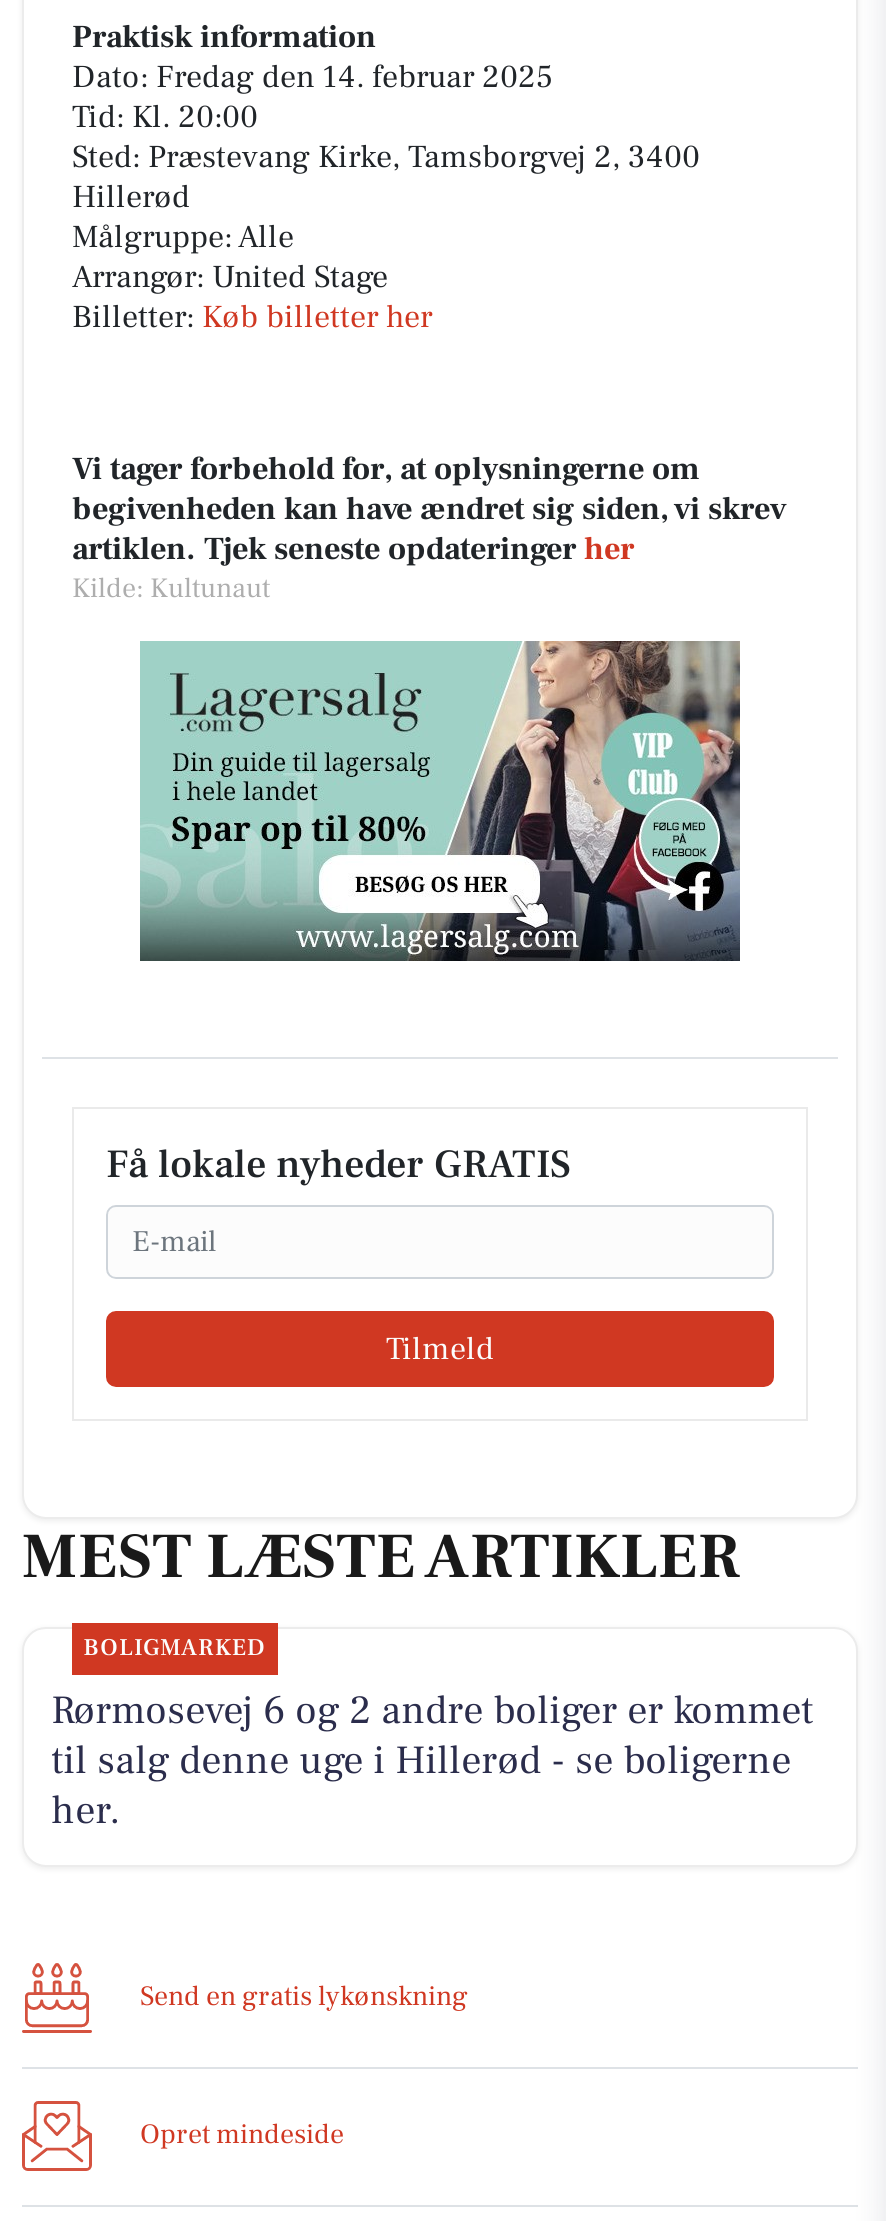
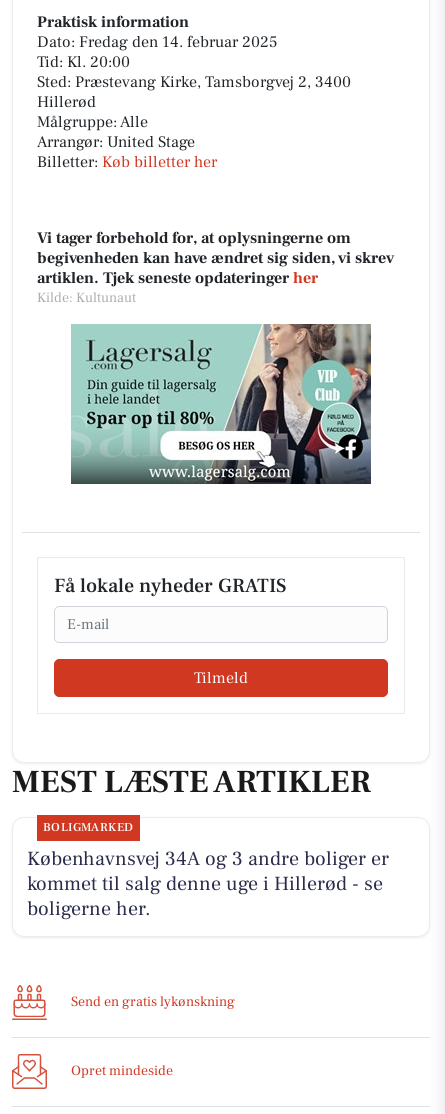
[51,1685,813,1837] Rørmosevej 6 og 2 andre boliger er kommet | til salg denne uge i Hillerød - se boligerne | her. -> [27,846,389,922] Københavnsvej 34A og 3 andre boliger er | kommet til salg denne uge i Hillerød - se | boligerne her.

